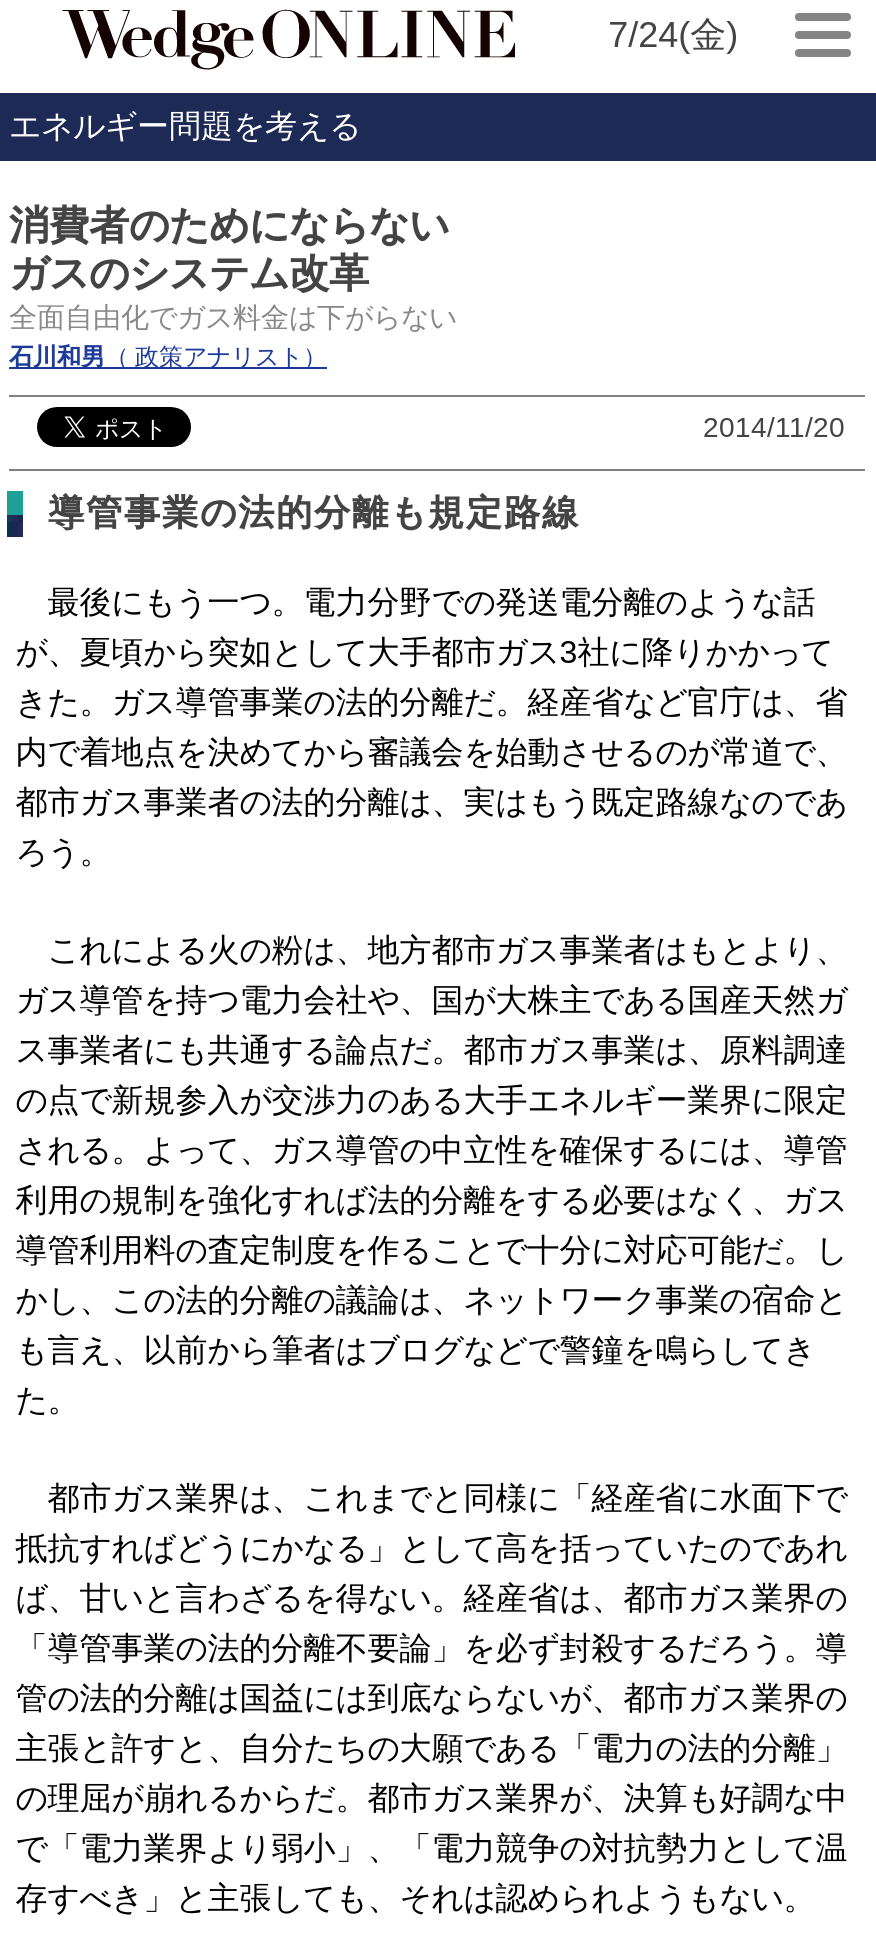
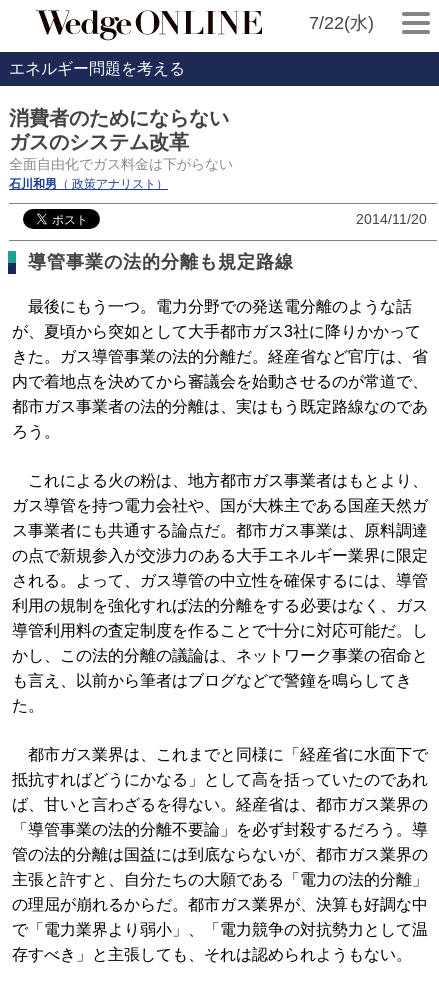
[608,15,738,55] 7/24(金) -> [309,13,374,33] 7/22(水)

